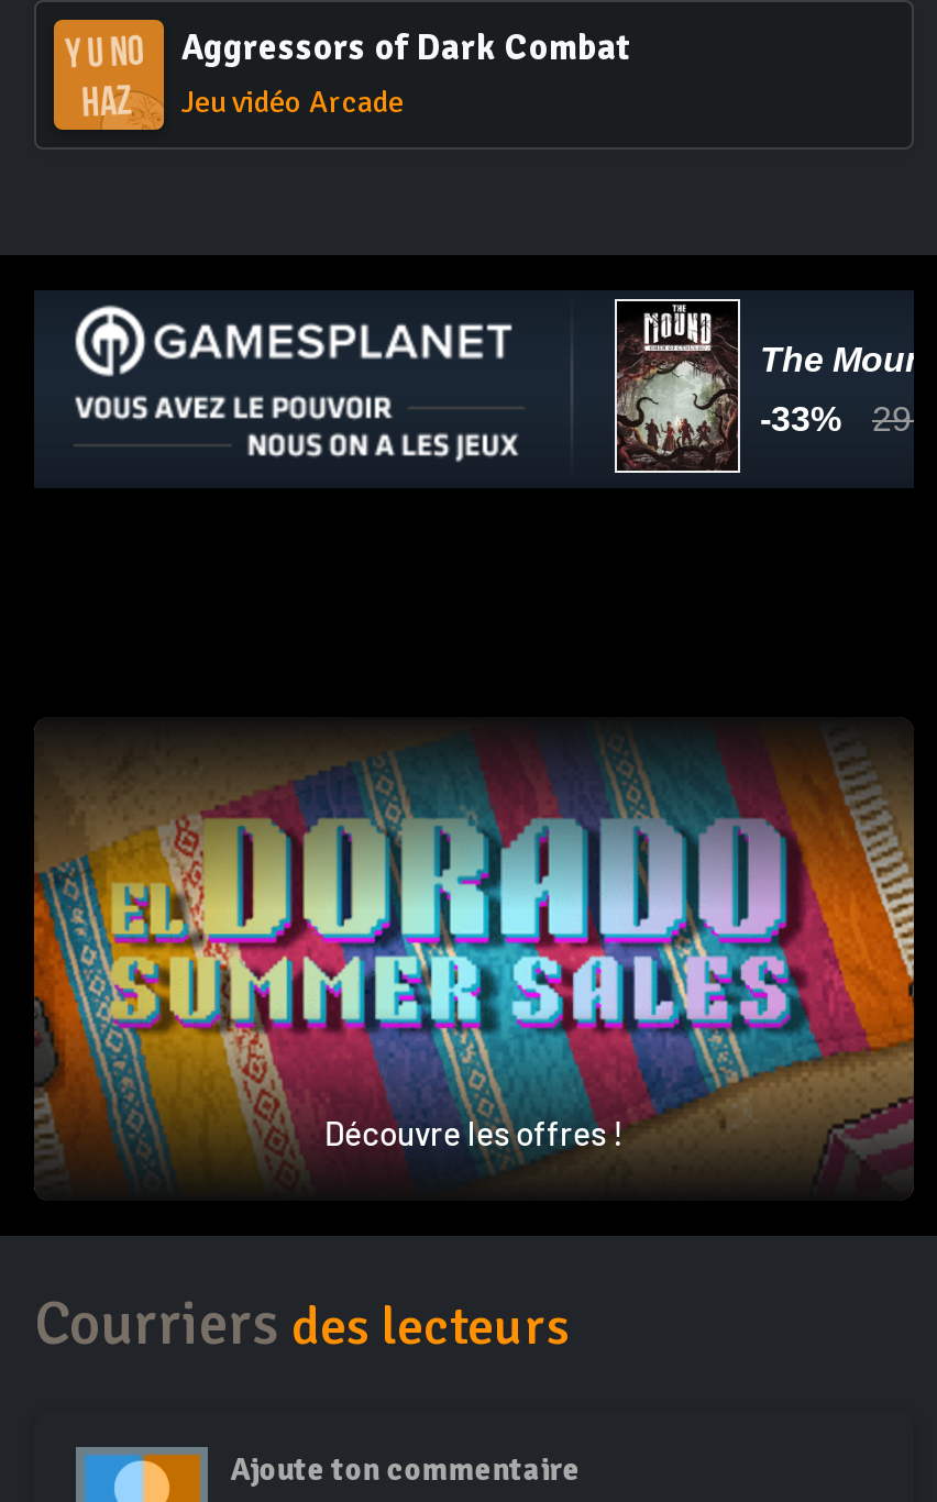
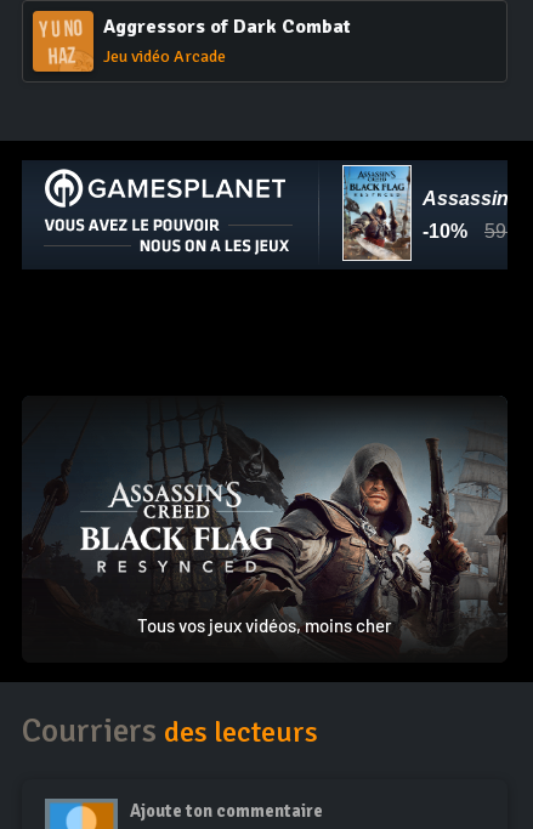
[615,299,740,473] [image] -> [342,165,412,261] [image]
[32,748,916,1172] [image] | Découvre les offres ! -> [22,411,508,647] [image] | Tous vos jeux vidéos, moins cher

